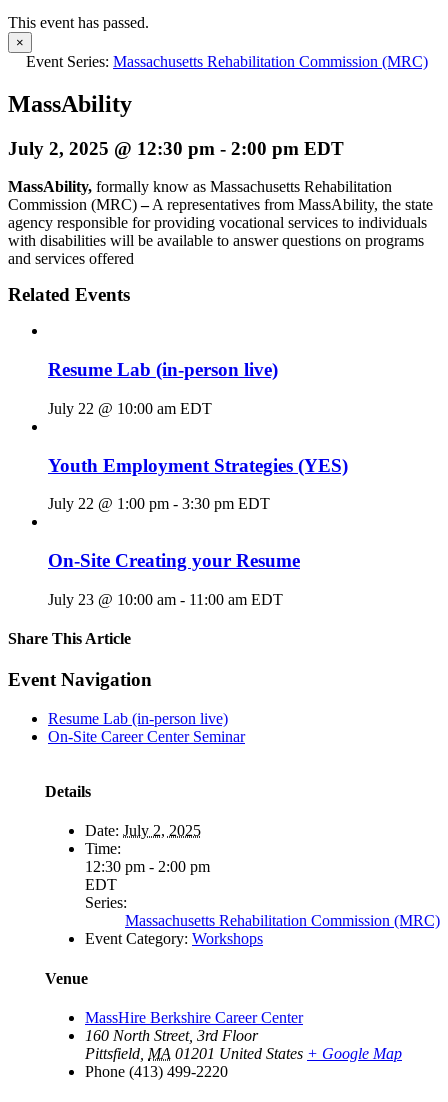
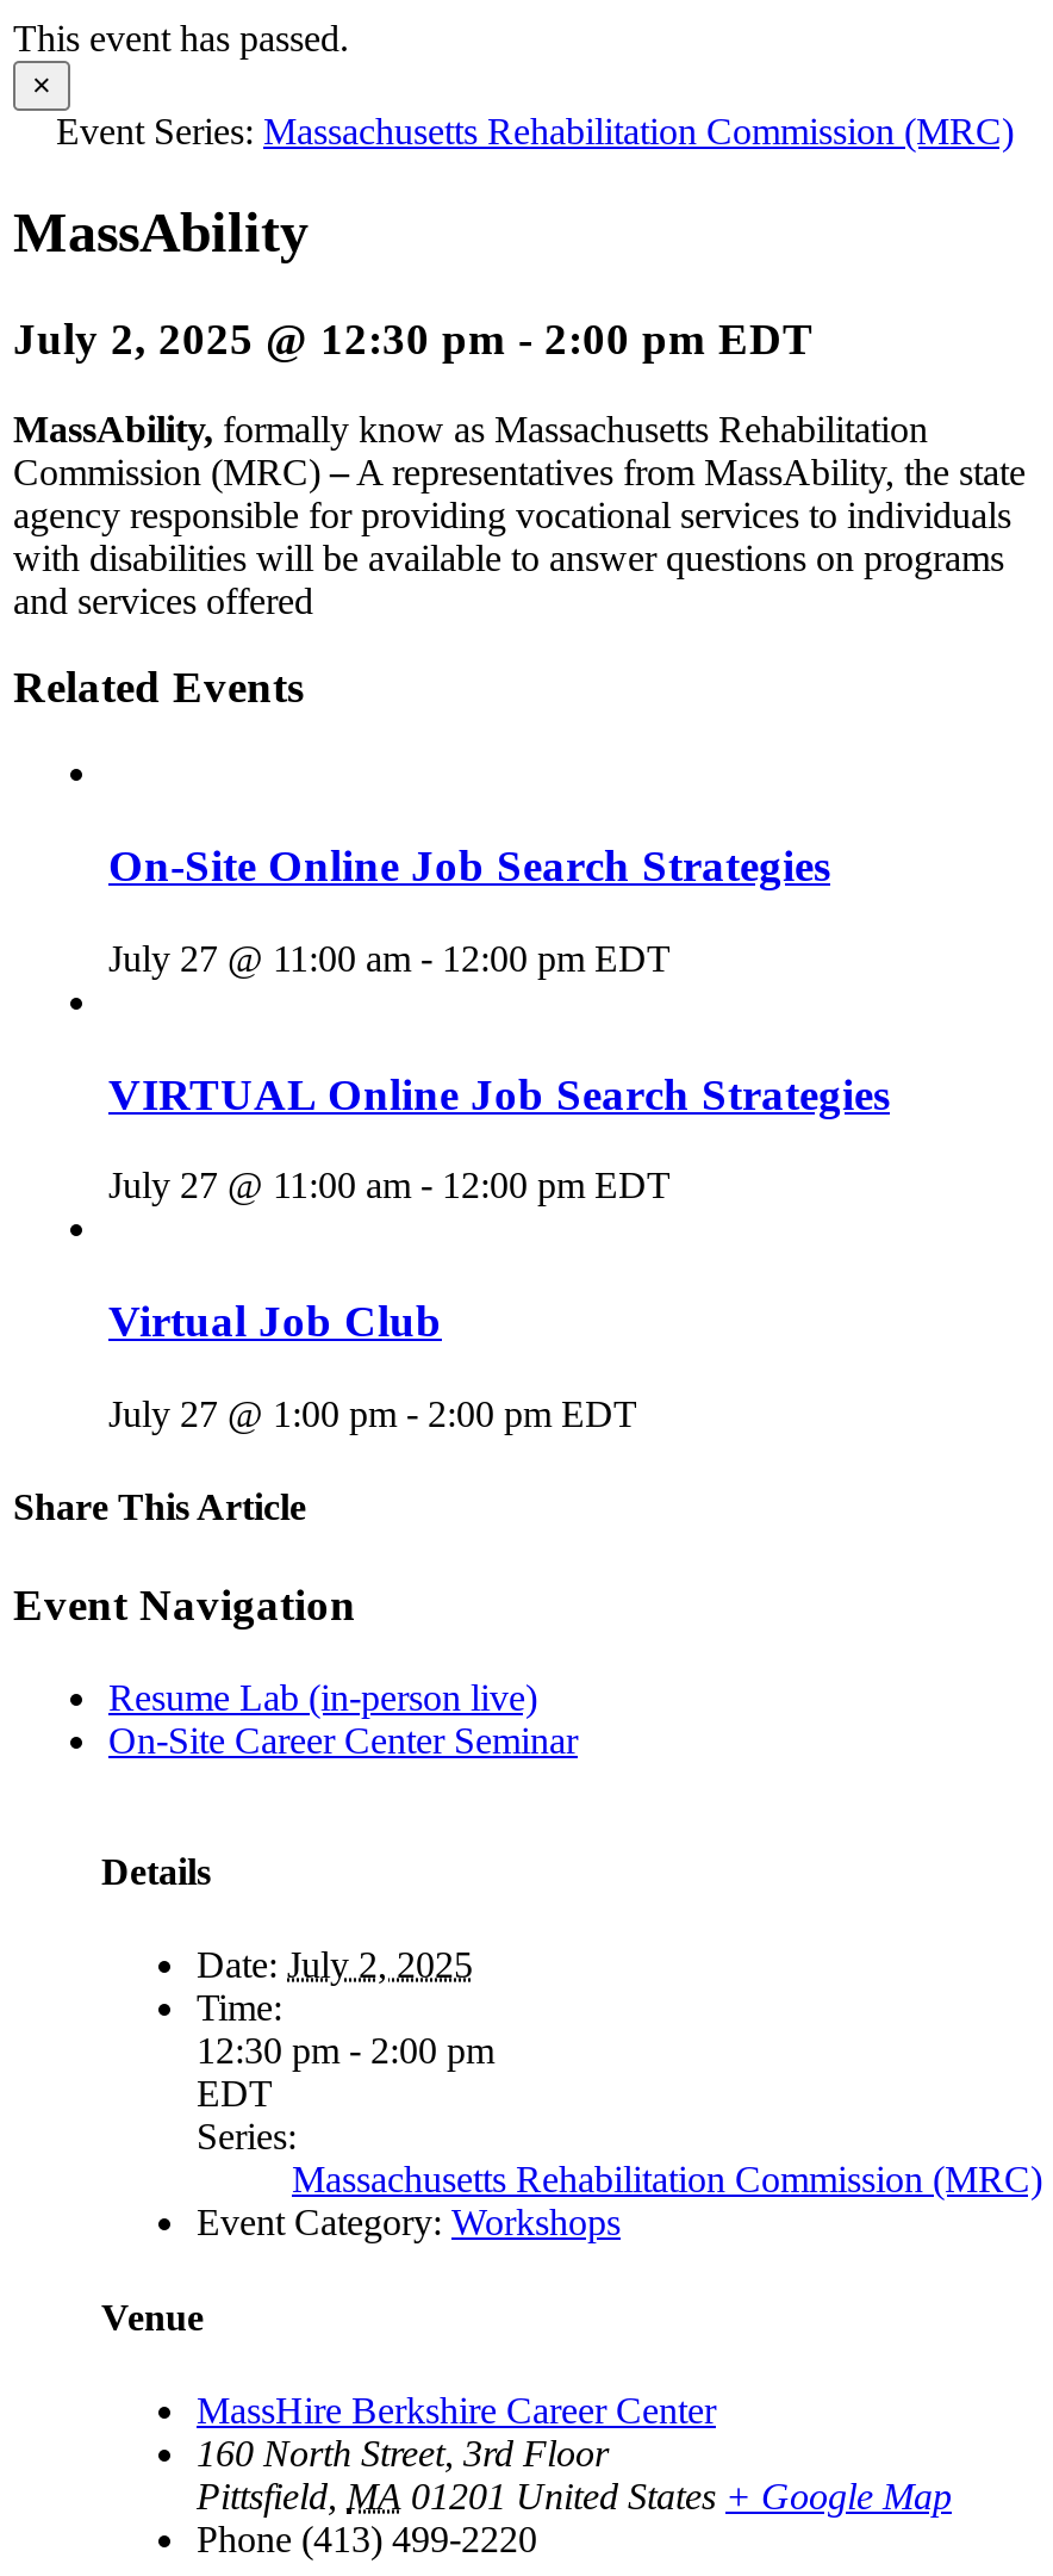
[48,359,278,380] Resume Lab (in-person live) -> [108,841,830,891] On-Site Online Job Search Strategies
[48,400,216,417] July 22 @ 10:00 am EDT -> [108,938,680,978] July 27 @ 11:00 am - 12:00 pm EDT
[48,454,348,475] Youth Employment Strategies (YES) -> [108,1068,890,1118] VIRTUAL Online Job Search Strategies
[48,495,274,512] July 22 @ 1:00 pm - 3:30 pm EDT -> [108,1165,680,1206] July 27 @ 11:00 am - 12:00 pm EDT
[48,550,300,571] On-Site Creating your Resume -> [108,1296,442,1346] Virtual Job Club
[48,591,287,608] July 23 @ 10:00 am - 11:00 am EDT -> [108,1393,647,1433] July 27 @ 1:00 pm - 2:00 pm EDT

